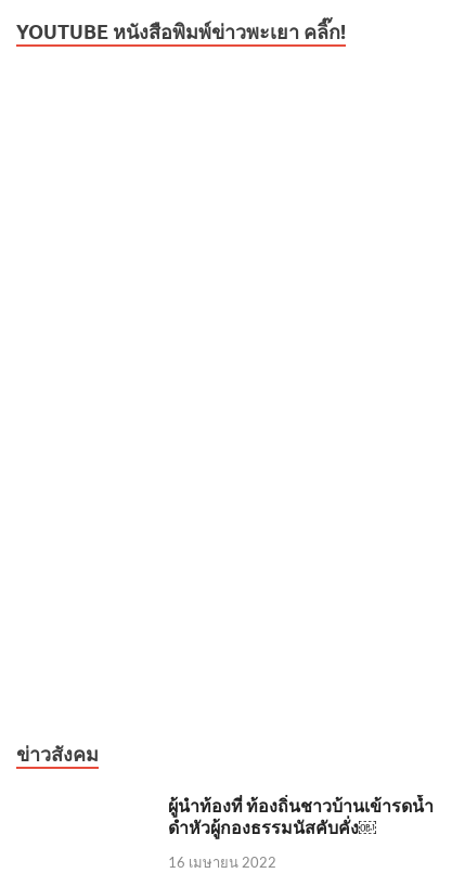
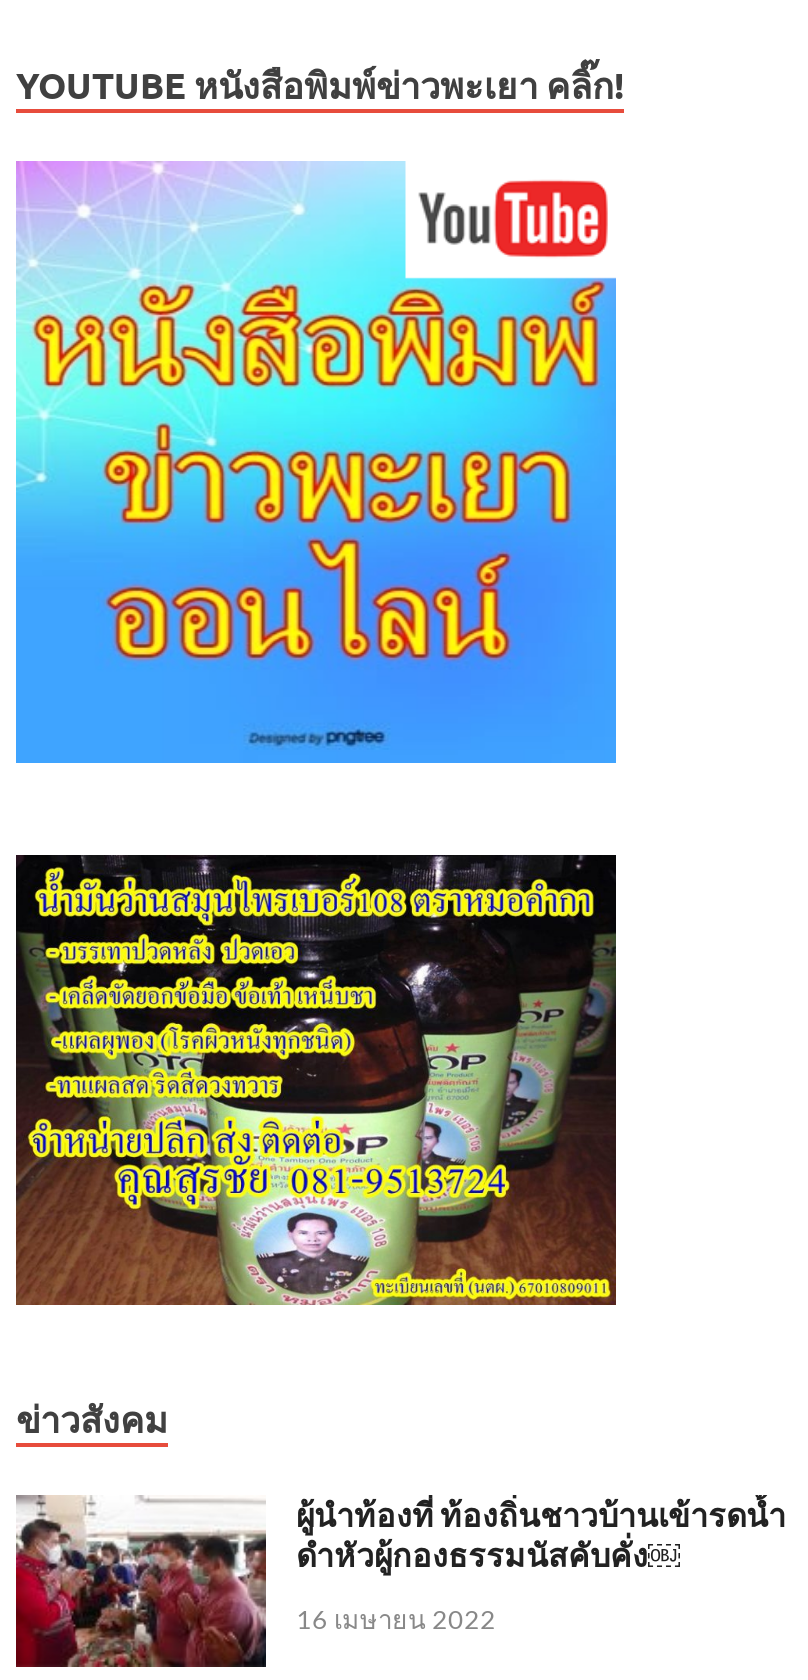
none -> [14,159,618,765] [image]
none -> [14,853,618,1309] [image]
none -> [14,1495,268,1671] [image]

